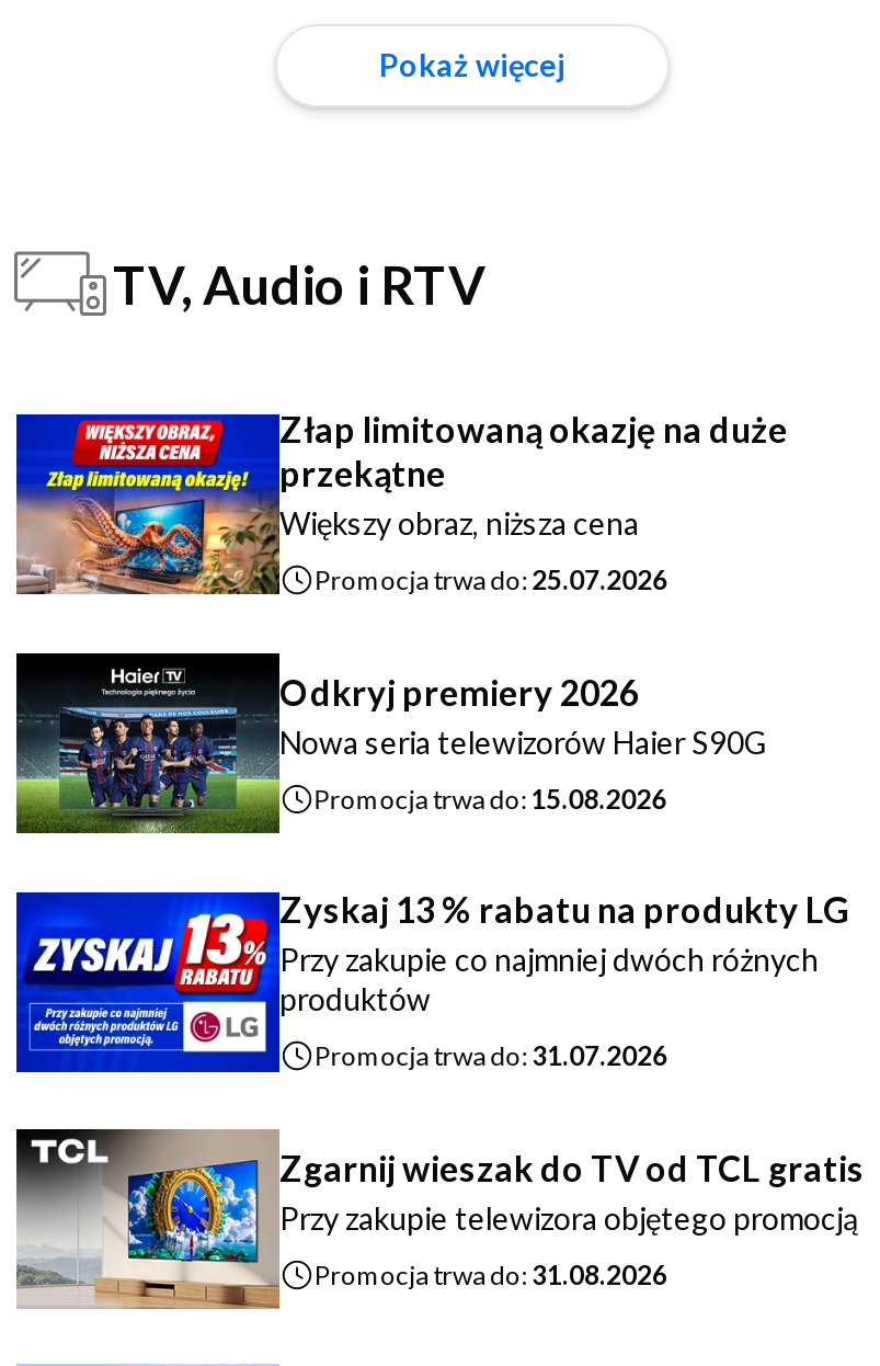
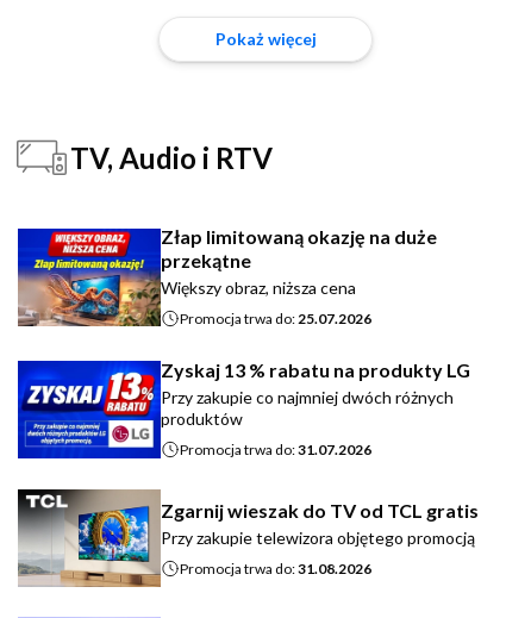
[14,651,768,835] [image] | Odkryj premiery 2026 | Nowa seria telewizorów Haier S90G | Promocja trwa do: 15.08.2026 -> none

